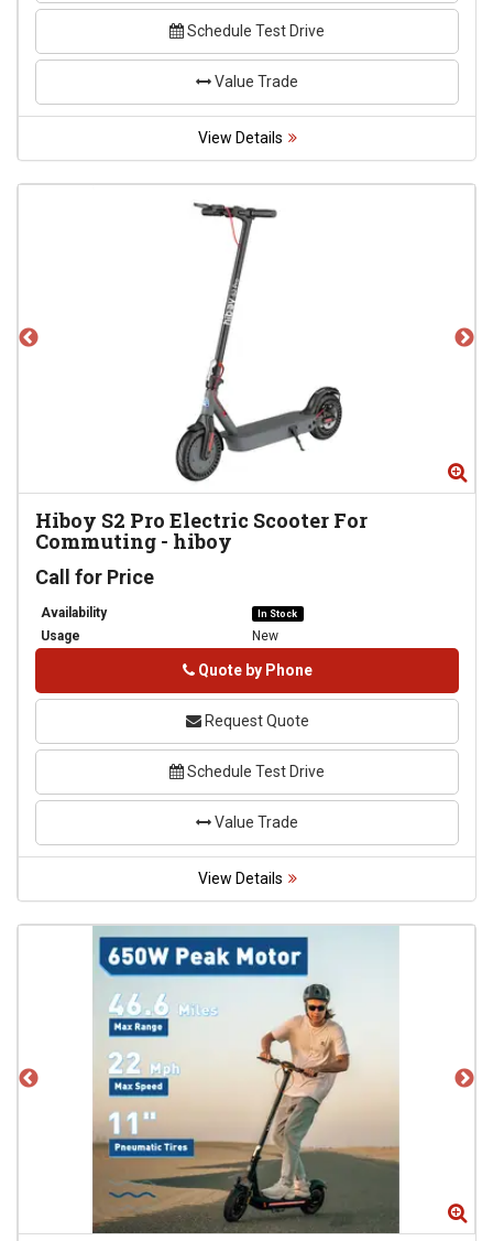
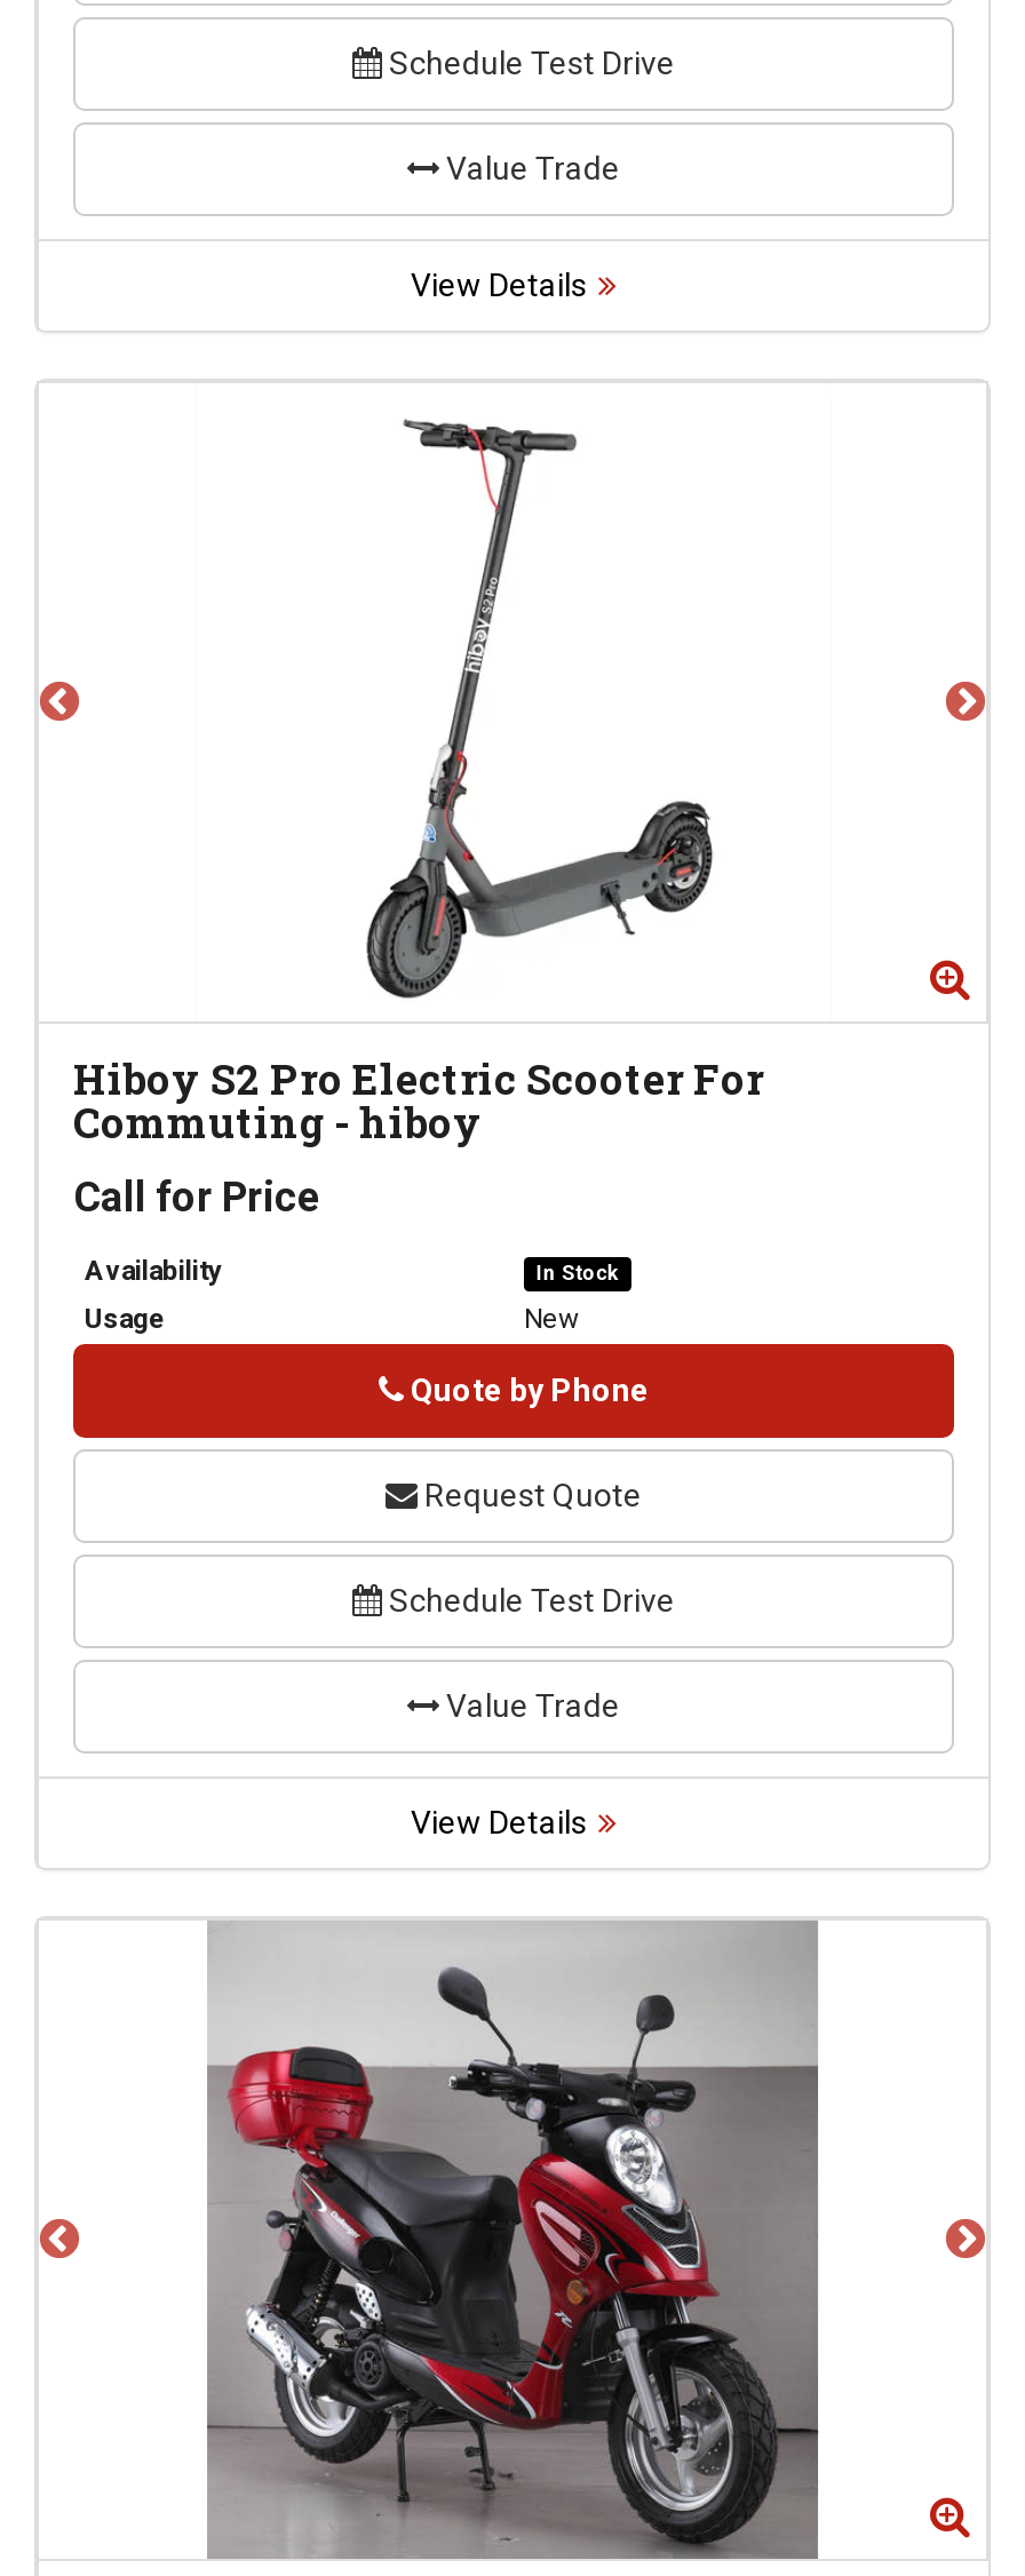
[91,926,401,1234] [image] -> [192,1919,831,2560] [image]

